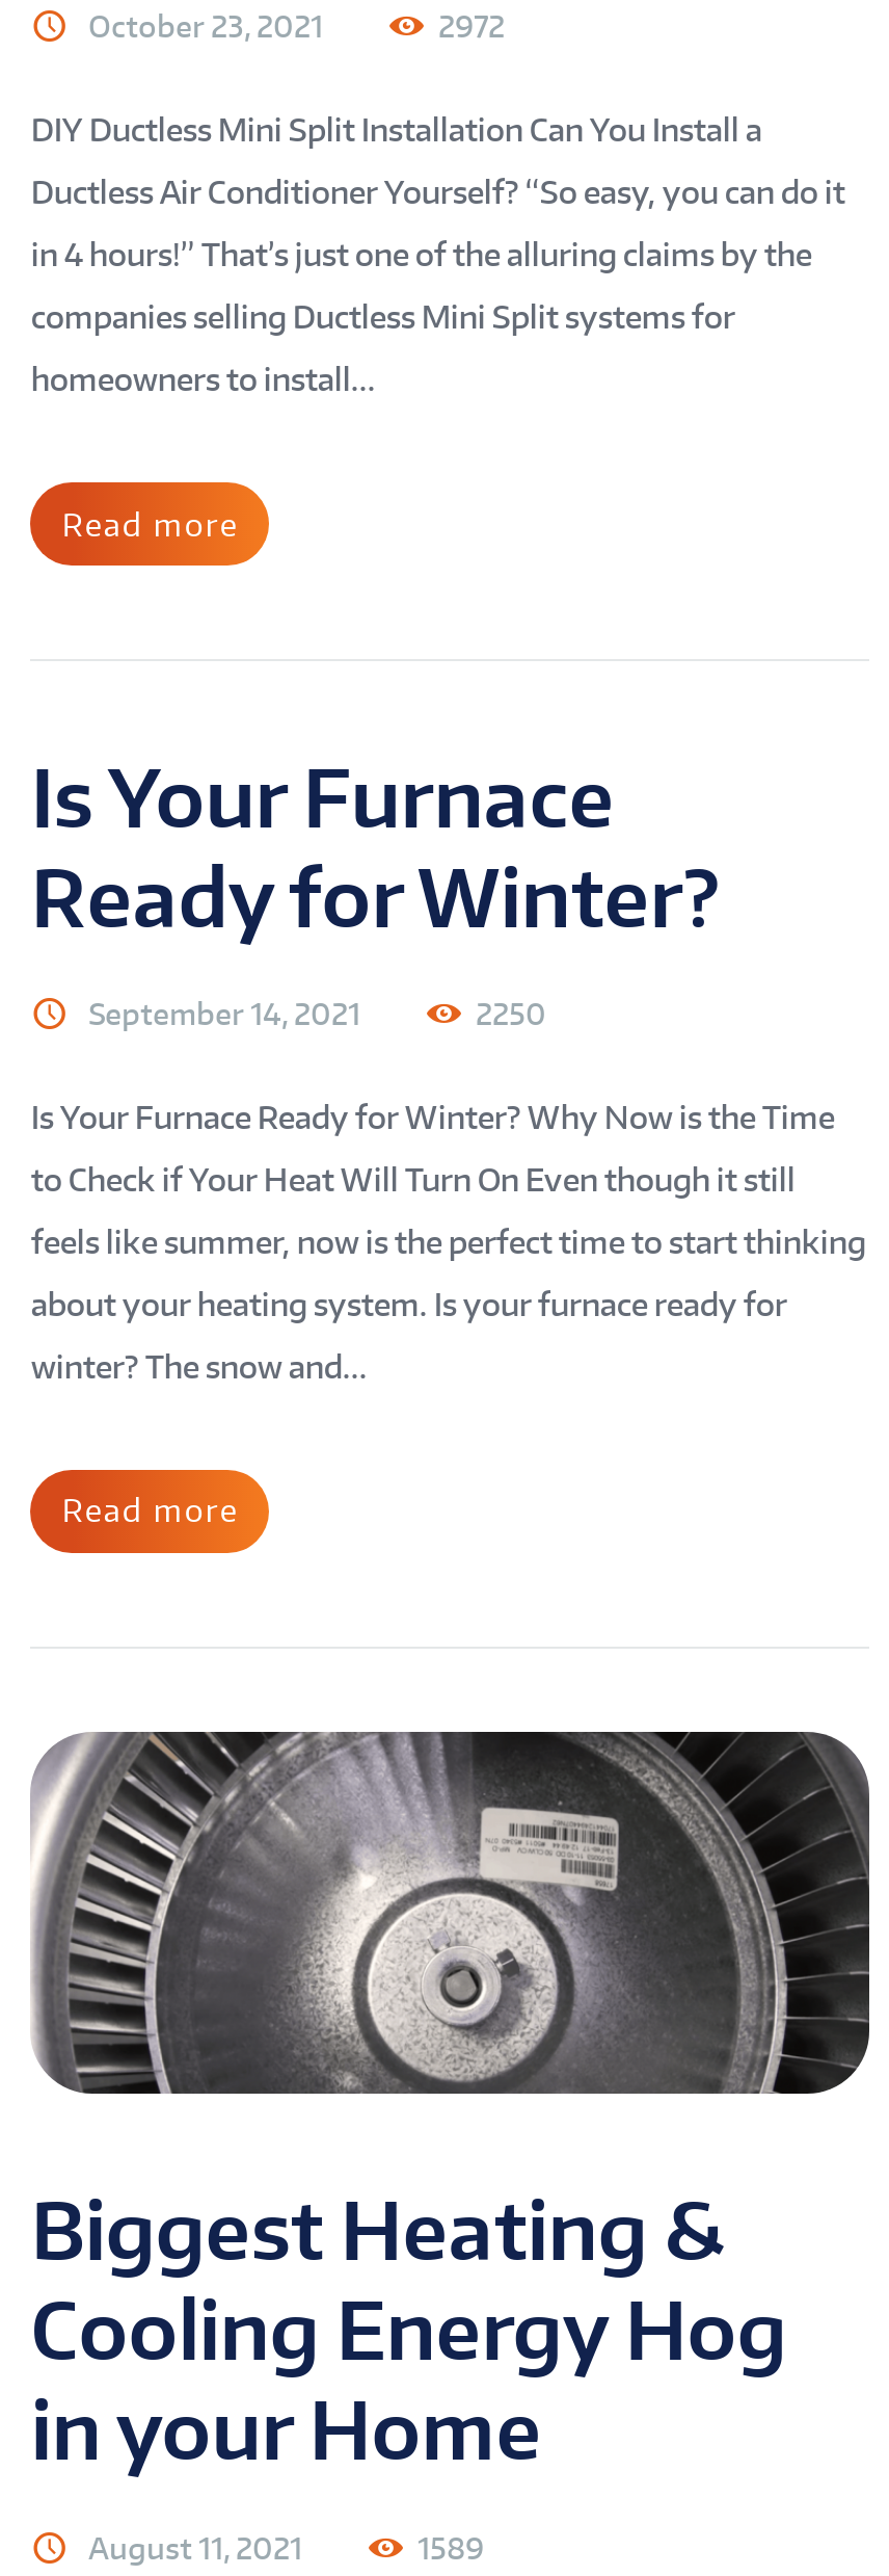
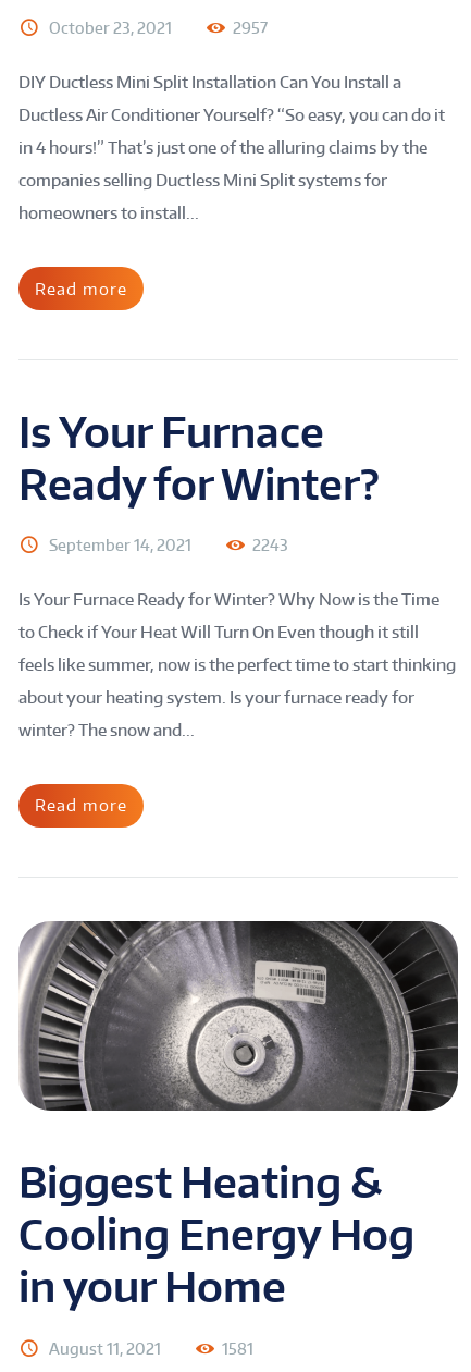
[439,9,505,44] 2972 -> [232,19,267,37] 2957
[476,996,547,1031] 2250 -> [252,536,288,554] 2243
[418,2529,484,2565] 1589 -> [222,1339,253,1357] 1581

